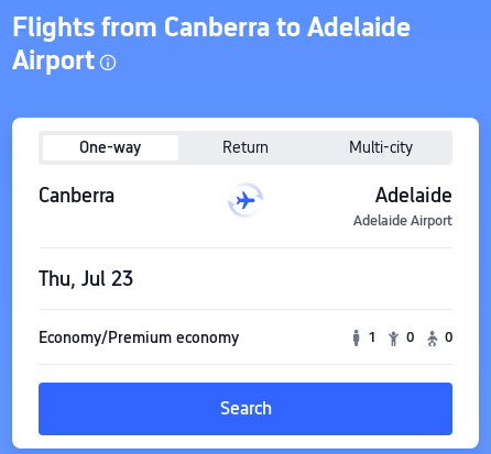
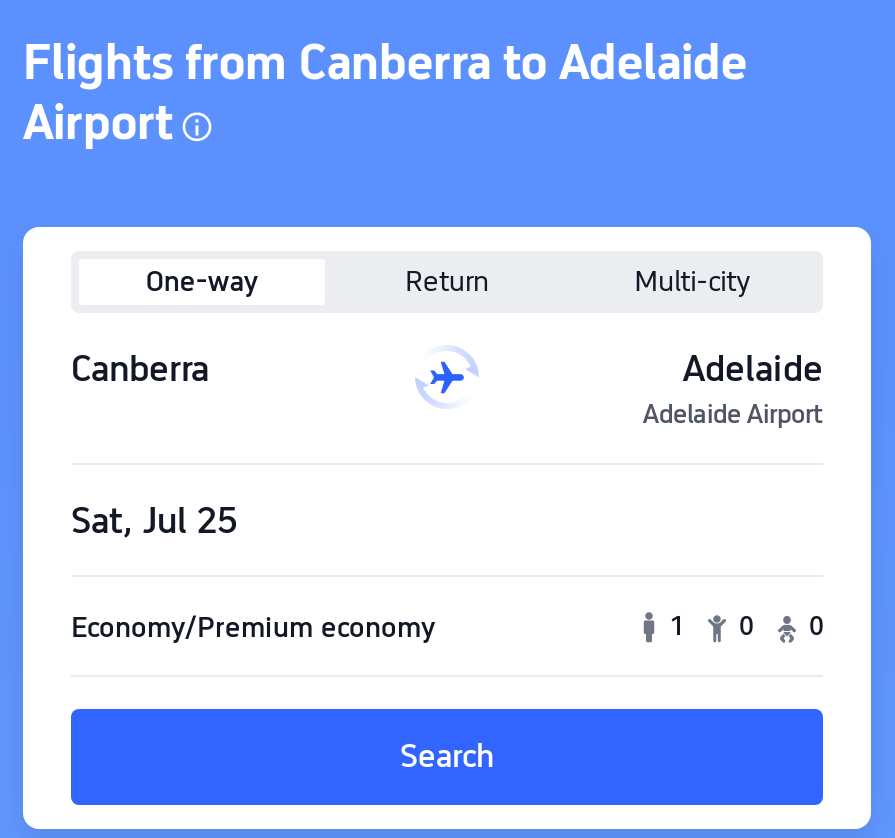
[39,267,133,290] Thu, Jul 23 -> [71,499,237,541] Sat, Jul 25

